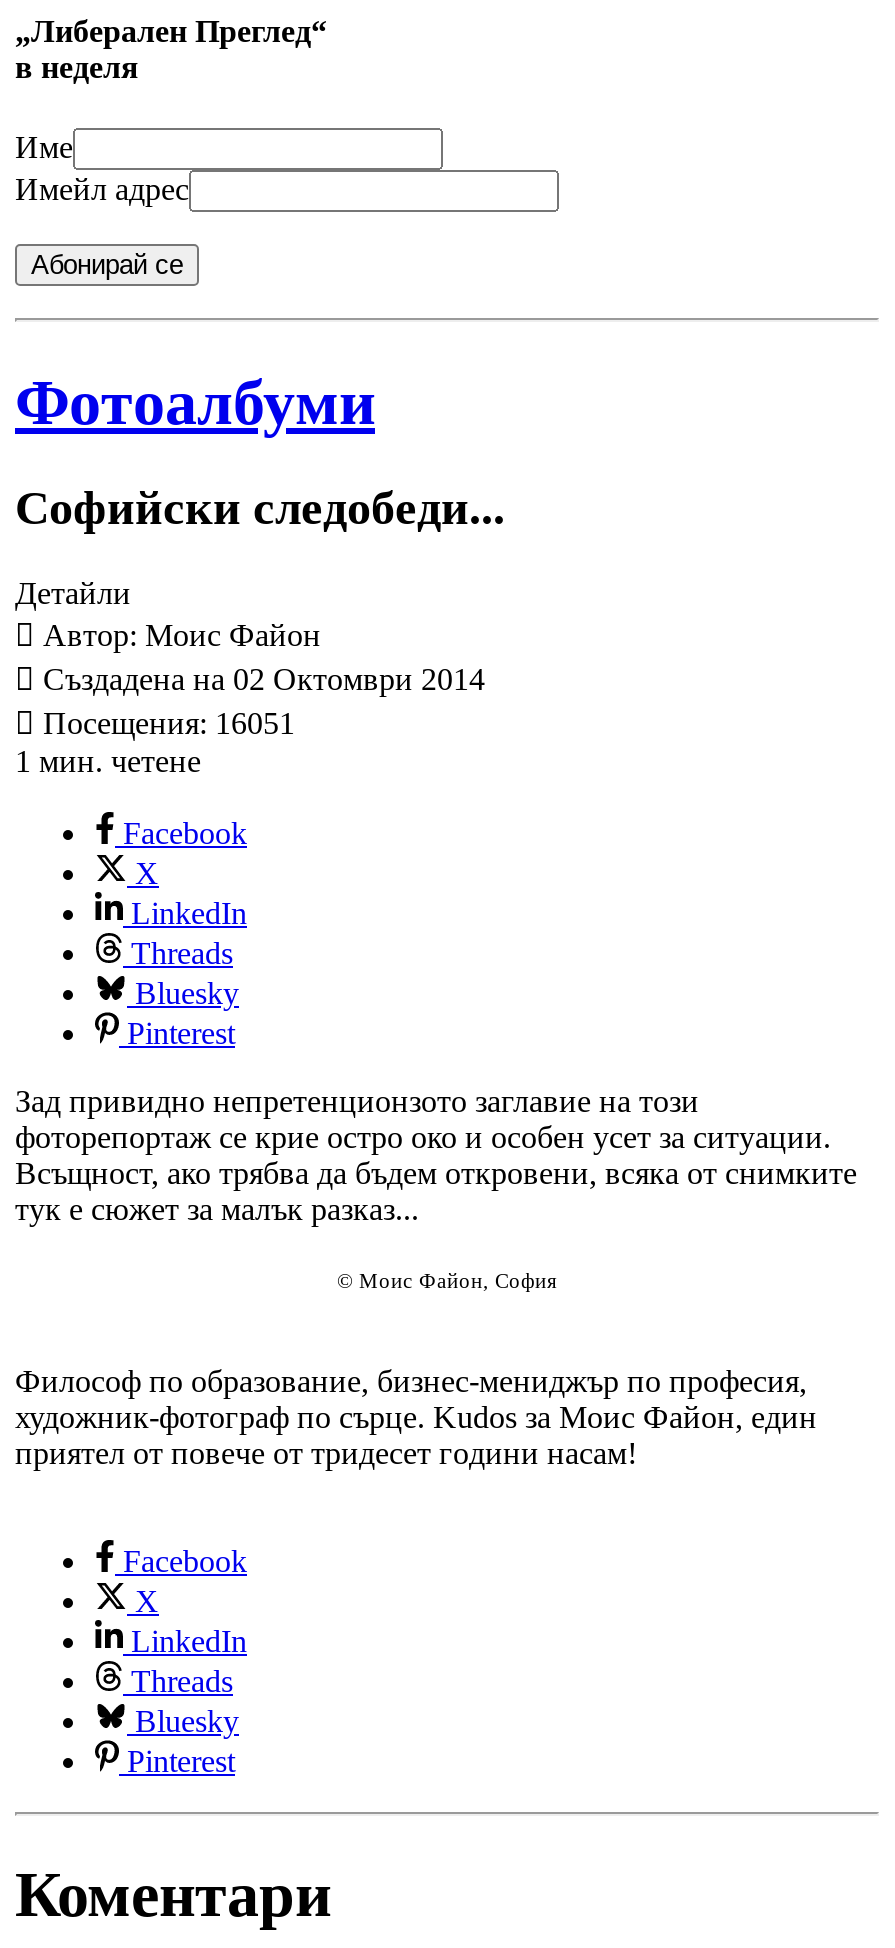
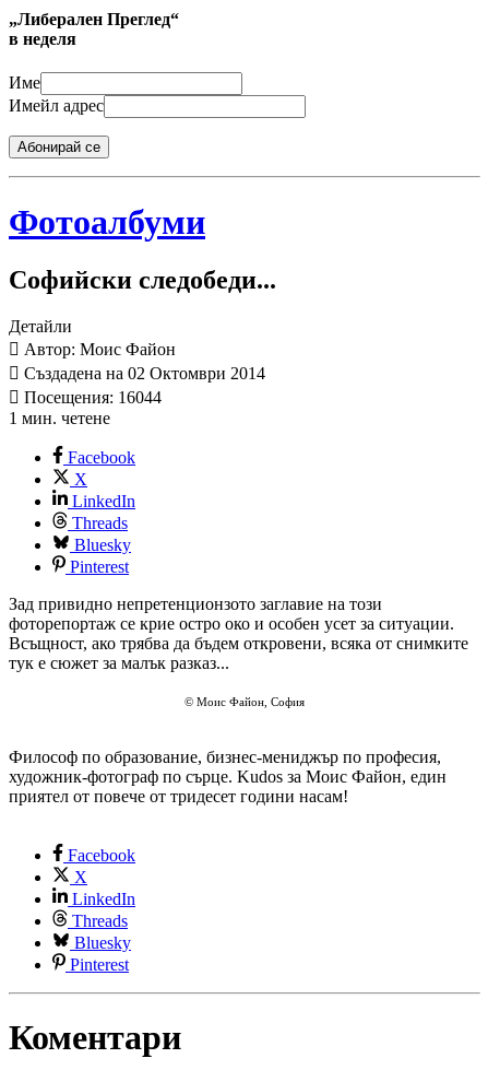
[35,706,295,740] Посещения: 16051 -> [20,388,162,406] Посещения: 16044

